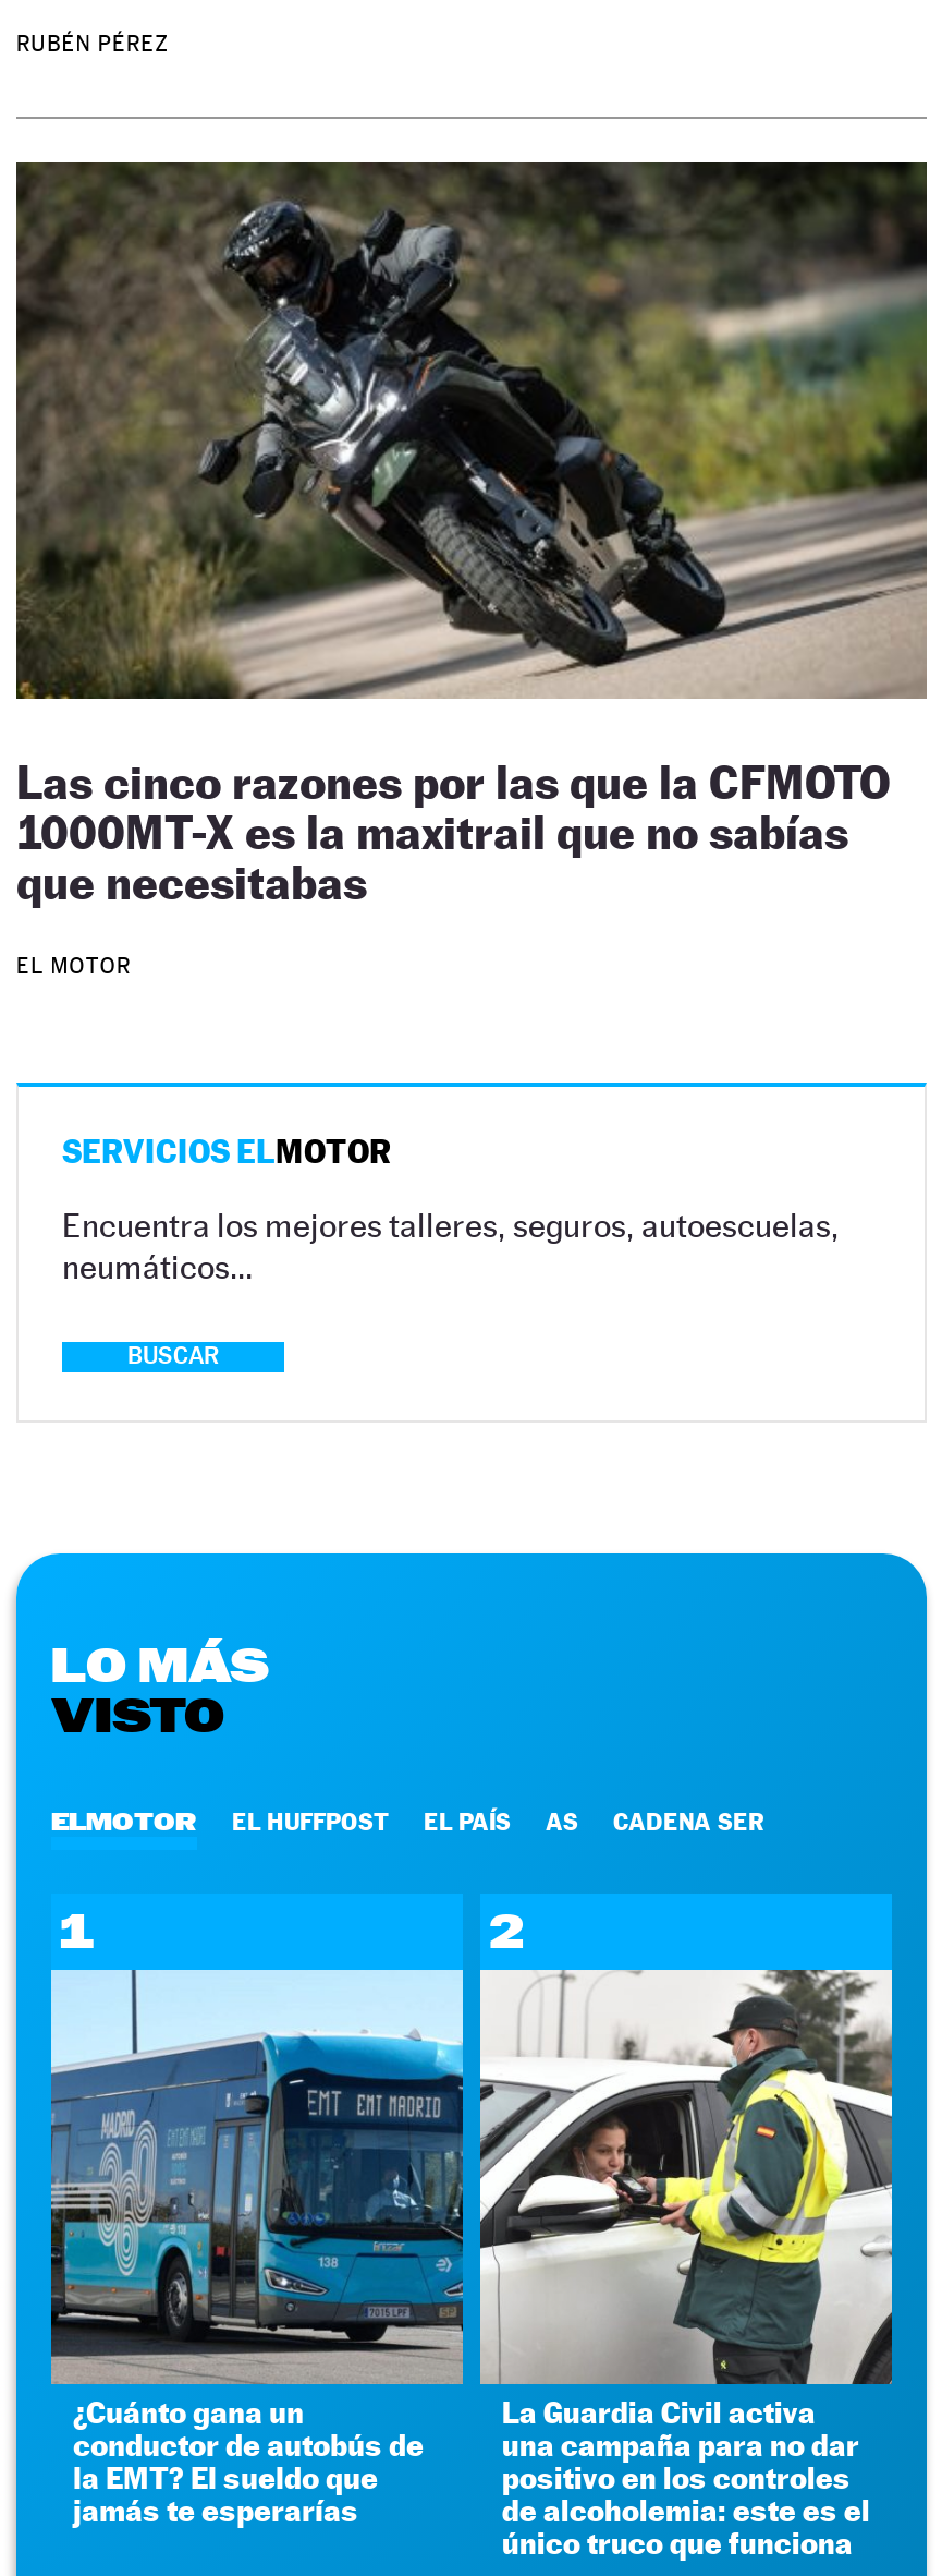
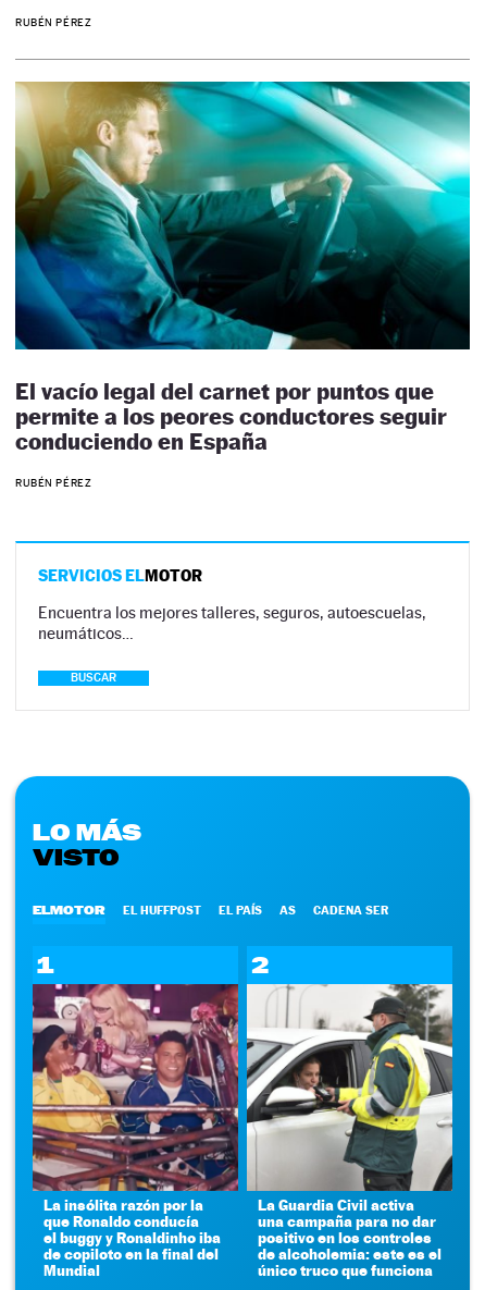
[14,160,929,910] [image] | Las cinco razones por las que la CFMOTO | 1000MT-X es la maxitrail que no sabías | que necesitabas -> [14,81,471,455] [image] | El vacío legal del carnet por puntos que | permite a los peores conductores seguir | conduciendo en España
[16,955,131,979] EL MOTOR -> [15,477,92,489] RUBÉN PÉREZ
[49,1968,465,2527] [image] | ¿Cuánto gana un | conductor de autobús de | la EMT? El sueldo que | jamás te esperarías -> [32,983,239,1279] [image] | La insólita razón por la | que Ronaldo conducía | el buggy y Ronaldinho iba | de copiloto en la final del | Mundial

